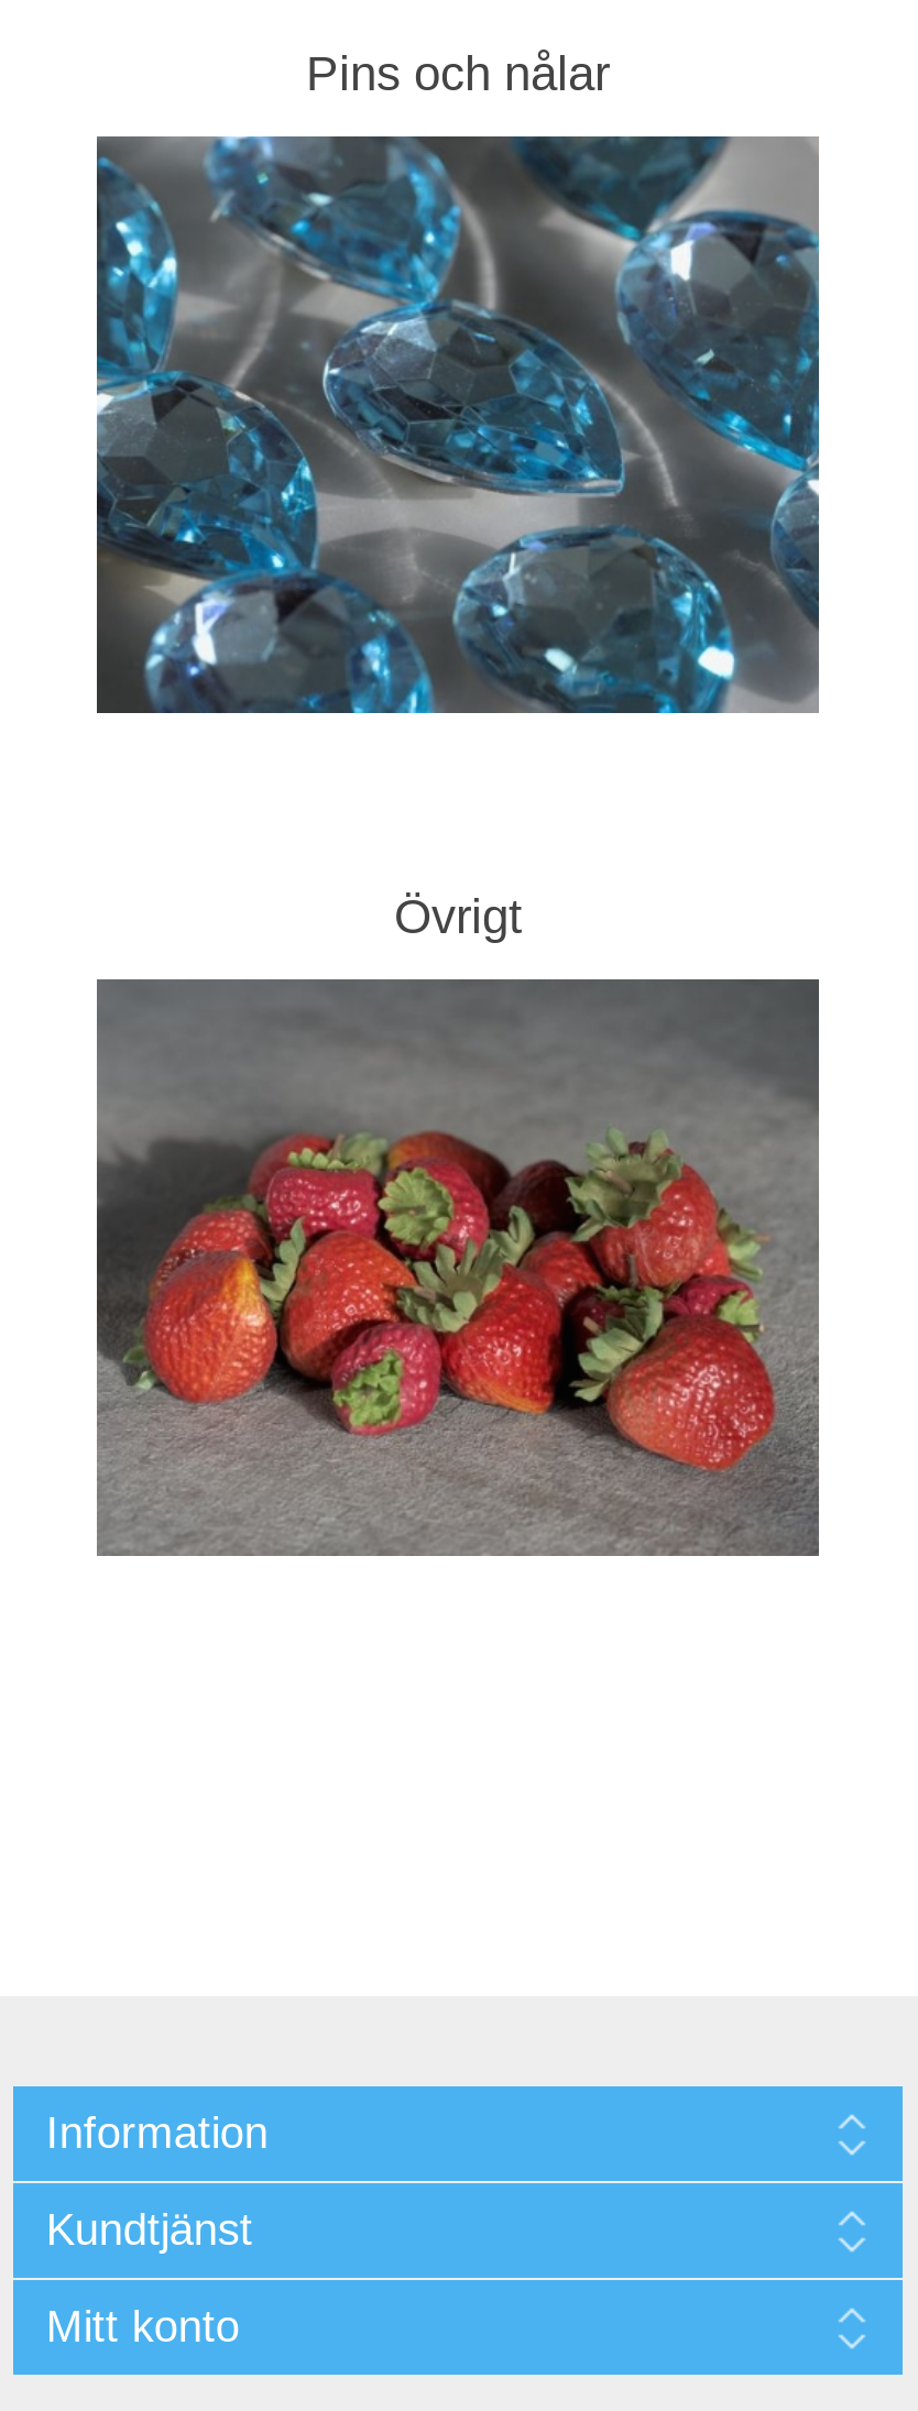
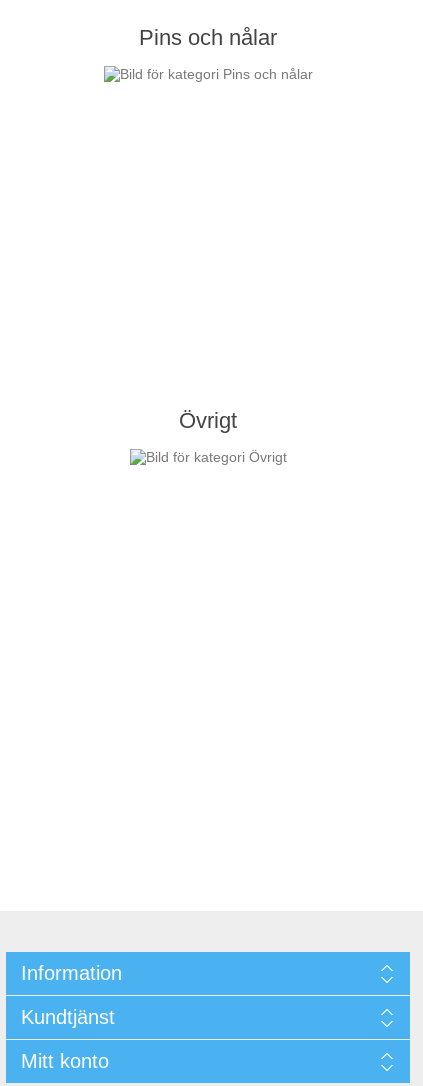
[95,134,821,715] [image] -> none
[95,977,821,1558] [image] -> none

